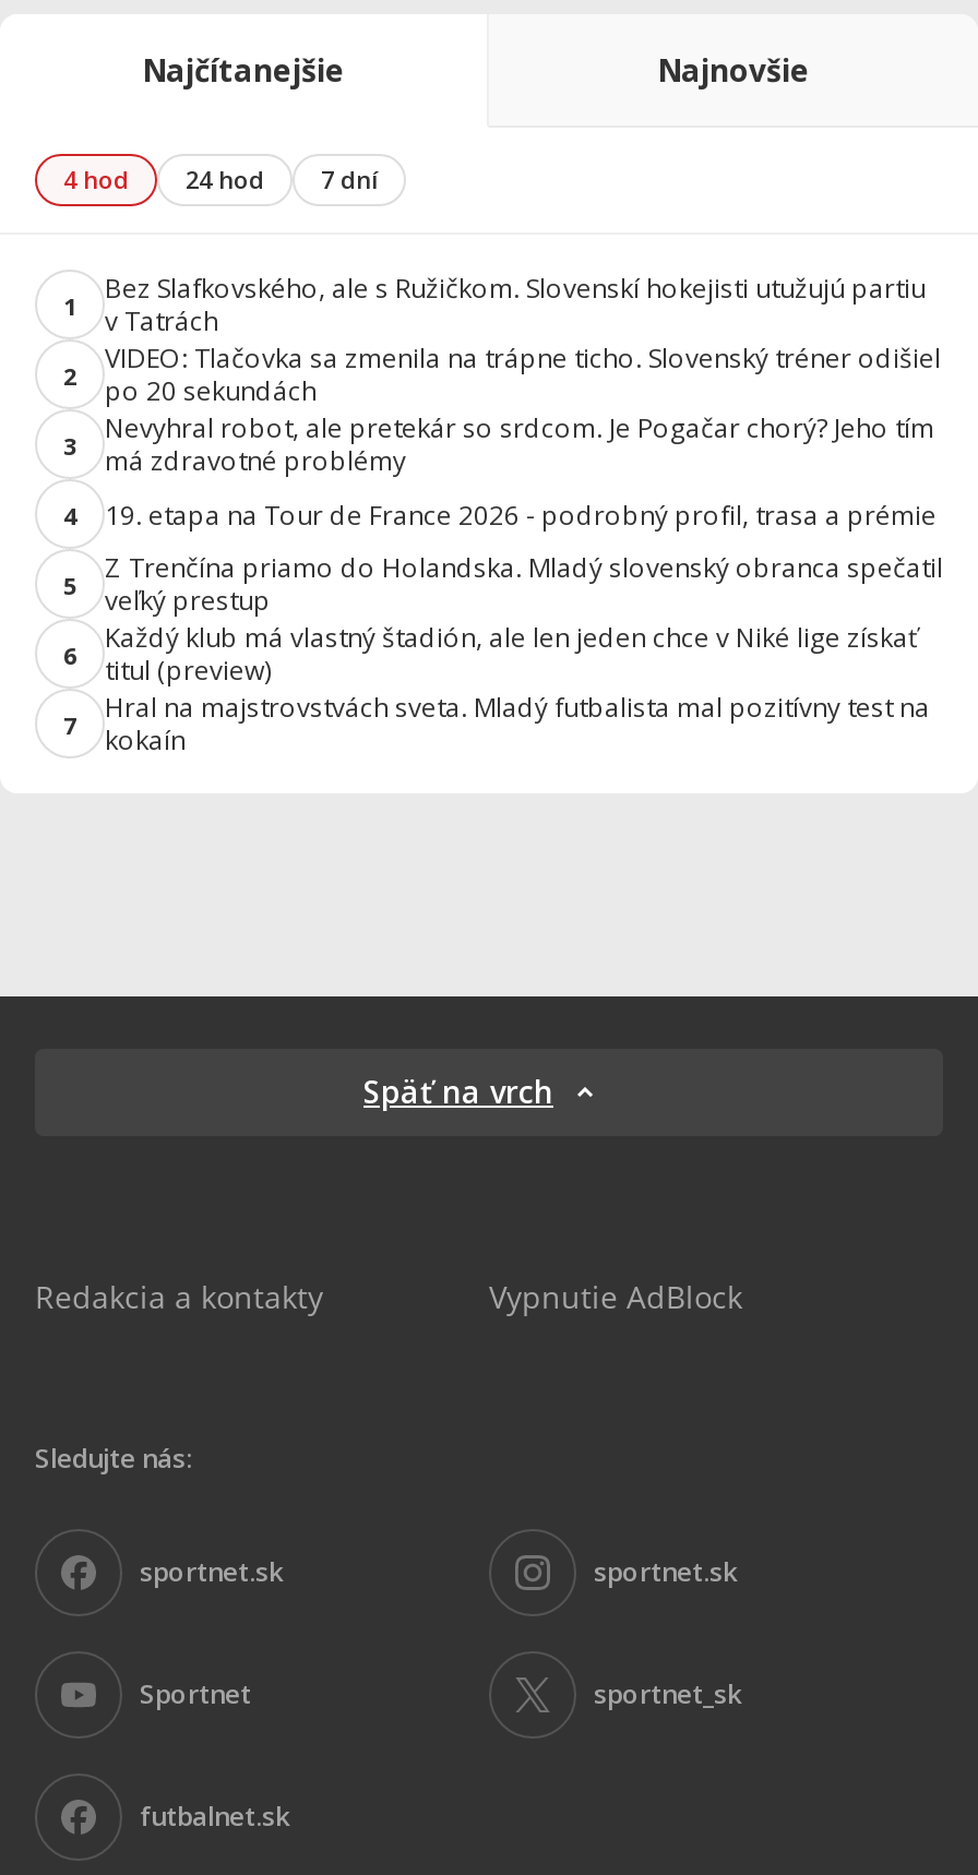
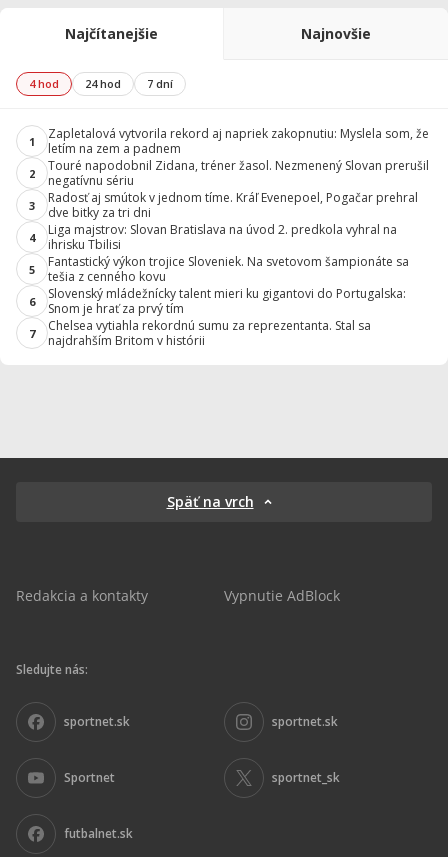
[105,270,926,340] Bez Slafkovského, ale s Ružičkom. Slovenskí hokejisti utužujú partiu | v Tatrách -> [48,125,429,157] Zapletalová vytvorila rekord aj napriek zakopnutiu: Myslela som, že | letím na zem a padnem
[105,340,941,410] VIDEO: Tlačovka sa zmenila na trápne ticho. Slovenský tréner odišiel | po 20 sekundách -> [48,157,429,189] Touré napodobnil Zidana, tréner žasol. Nezmenený Slovan prerušil | negatívnu sériu
[105,410,934,480] Nevyhral robot, ale pretekár so srdcom. Je Pogačar chorý? Jeho tím | má zdravotné problémy -> [48,189,418,221] Radosť aj smútok v jednom tíme. Kráľ Evenepoel, Pogačar prehral | dve bitky za tri dni
[105,496,937,533] 19. etapa na Tour de France 2026 - podrobný profil, trasa a prémie -> [48,221,397,253] Liga majstrov: Slovan Bratislava na úvod 2. predkola vyhral na | ihrisku Tbilisi
[105,549,943,619] Z Trenčína priamo do Holandska. Mladý slovenský obranca spečatil | veľký prestup -> [48,253,409,285] Fantastický výkon trojice Sloveniek. Na svetovom šampionáte sa | tešia z cenného kovu
[105,619,917,689] Každý klub má vlastný štadión, ale len jeden chce v Niké lige získať | titul (preview) -> [48,285,406,317] Slovenský mládežnícky talent mieri ku gigantovi do Portugalska: | Snom je hrať za prvý tím
[105,689,930,759] Hral na majstrovstvách sveta. Mladý futbalista mal pozitívny test na | kokaín -> [48,317,371,349] Chelsea vytiahla rekordnú sumu za reprezentanta. Stal sa | najdrahším Britom v histórii

